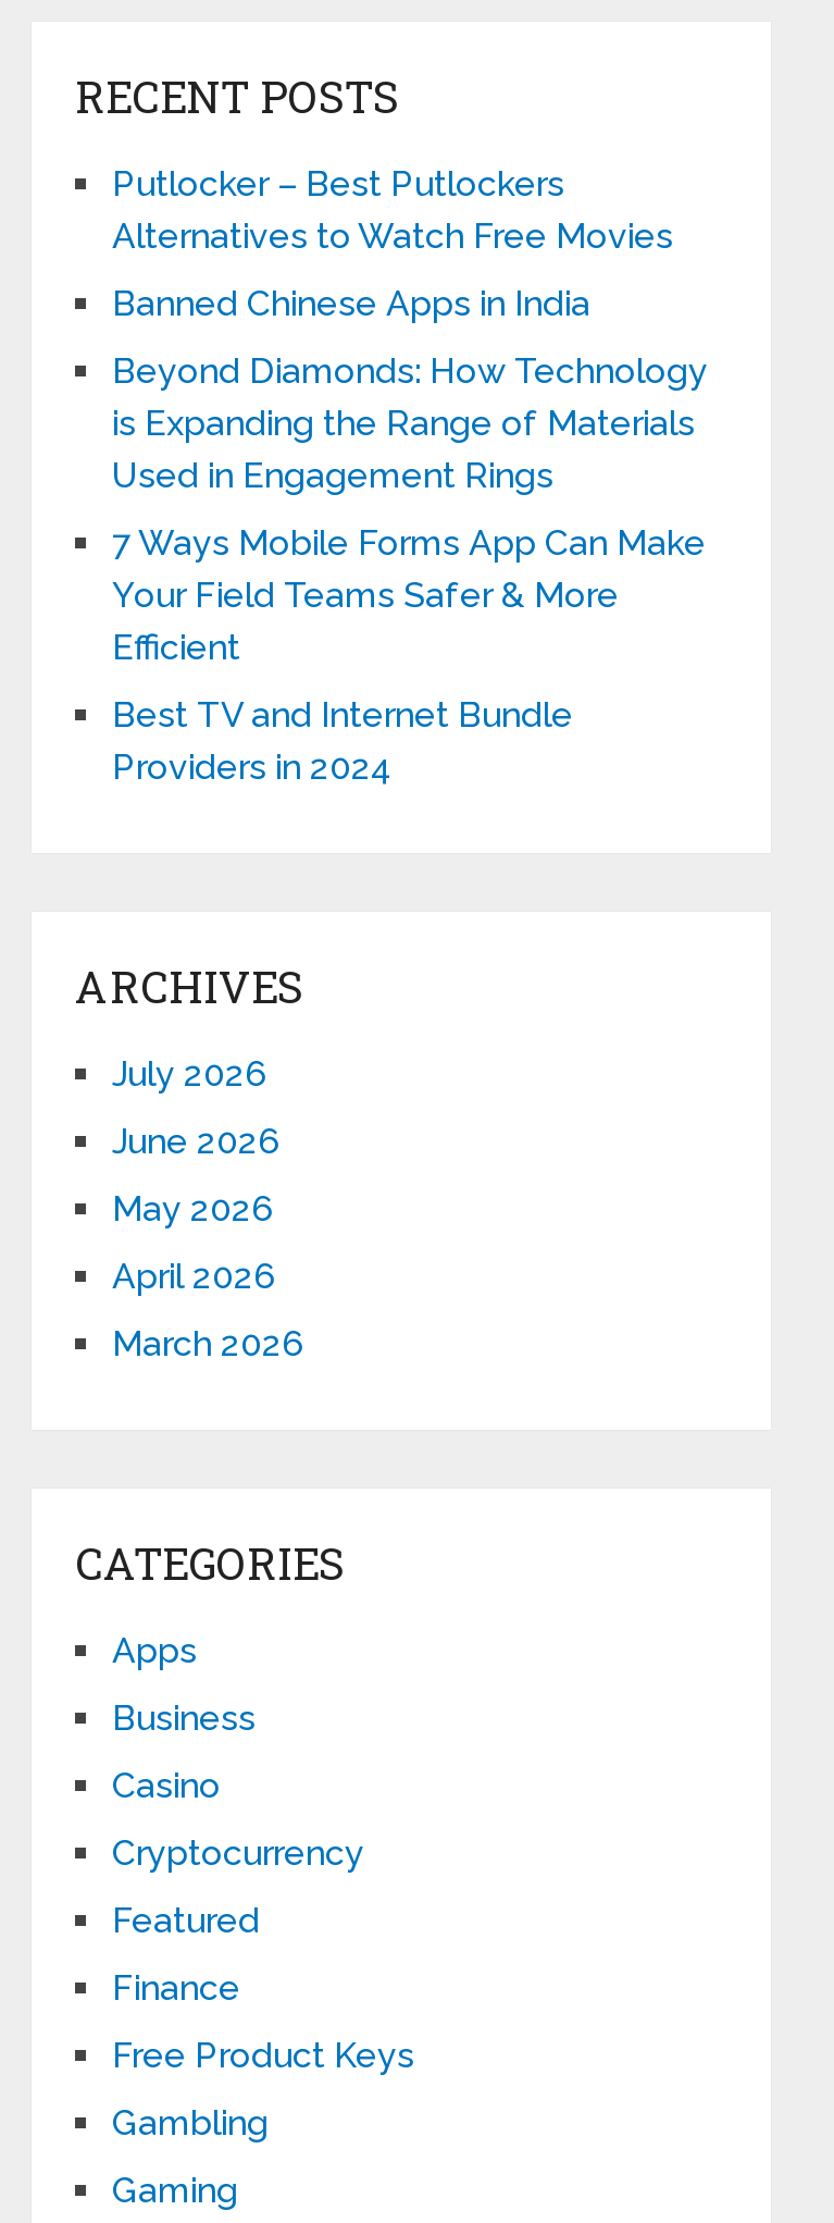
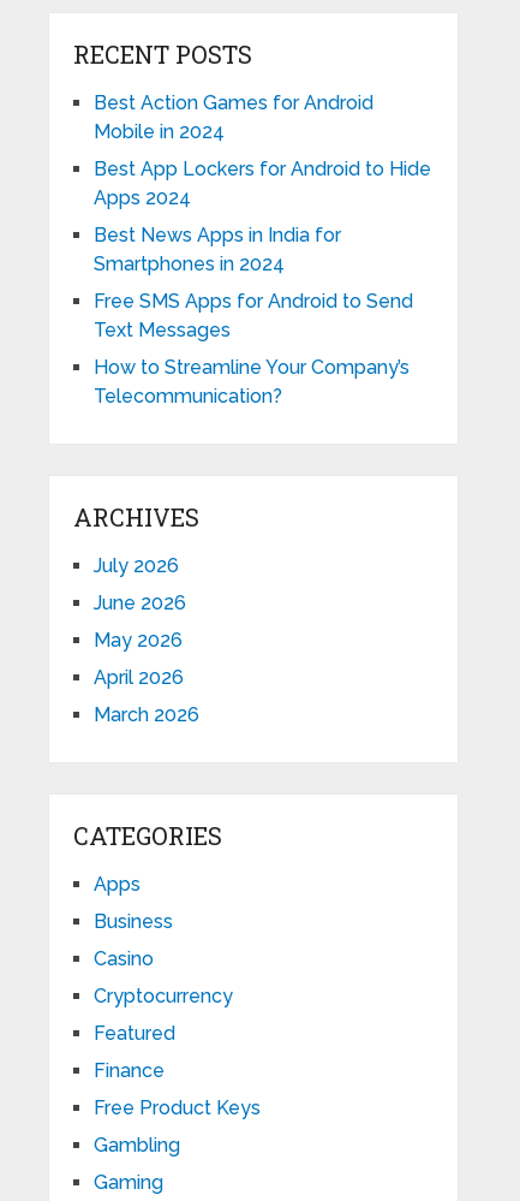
[112,163,673,257] Putlocker – Best Putlockers | Alternatives to Watch Free Movies -> [94,91,373,143] Best Action Games for Android | Mobile in 2024
[112,283,590,324] Banned Chinese Apps in India -> [94,157,431,209] Best App Lockers for Android to Hide | Apps 2024
[112,350,708,496] Beyond Diamonds: How Technology | is Expanding the Range of Materials | Used in Engagement Rings -> [94,224,341,275] Best News Apps in India for | Smartphones in 2024
[112,522,706,668] 7 Ways Mobile Forms App Can Make | Your Field Teams Safer & More | Efficient -> [94,290,413,341] Free SMS Apps for Android to Send | Text Messages
[112,694,573,788] Best TV and Internet Bundle | Providers in 2024 -> [94,356,410,408] How to Streamline Your Company’s | Telecommunication?

